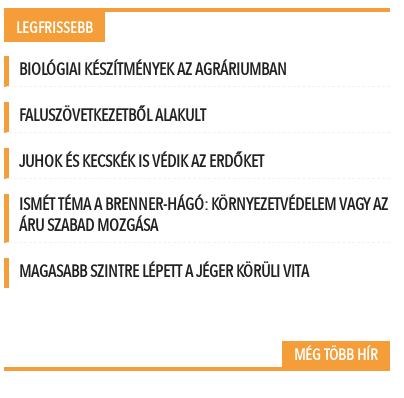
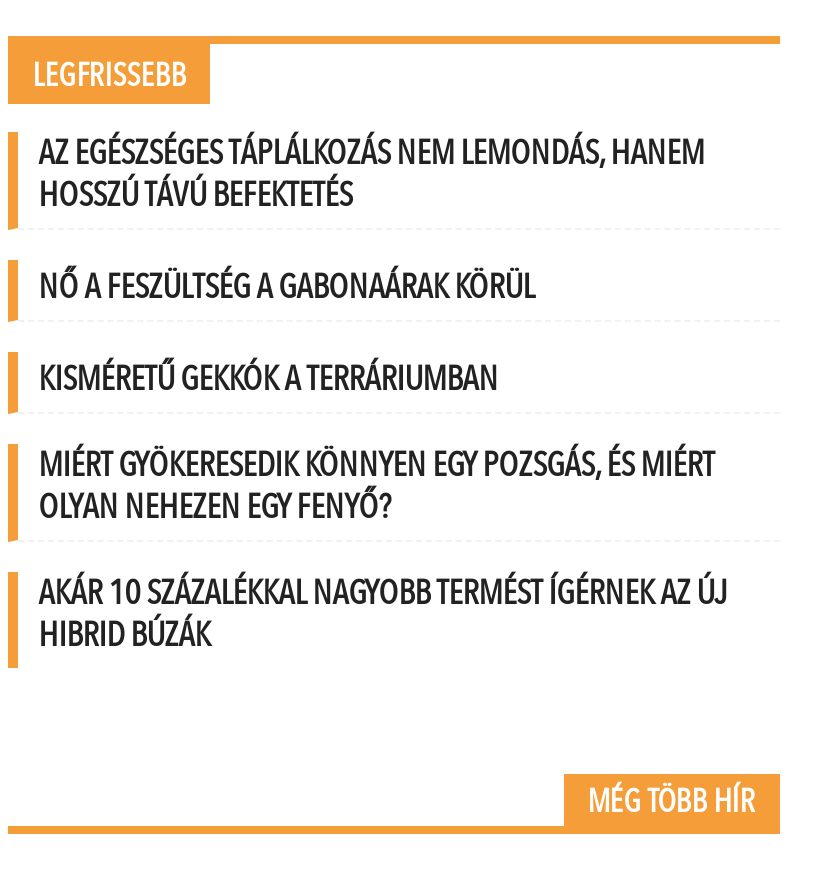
[19,58,287,81] BIOLÓGIAI KÉSZÍTMÉNYEK AZ AGRÁRIUMBAN -> [38,129,704,217] AZ EGÉSZSÉGES TÁPLÁLKOZÁS NEM LEMONDÁS, HANEM | HOSSZÚ TÁVÚ BEFEKTETÉS
[19,104,206,127] FALUSZÖVETKEZETBŐL ALAKULT -> [38,263,534,309] NŐ A FESZÜLTSÉG A GABONAÁRAK KÖRÜL
[19,150,264,173] JUHOK ÉS KECSKÉK IS VÉDIK AZ ERDŐKET -> [38,355,498,401] KISMÉRETŰ GEKKÓK A TERRÁRIUMBAN
[19,193,388,237] ISMÉT TÉMA A BRENNER-HÁGÓ: KÖRNYEZETVÉDELEM VAGY AZ | ÁRU SZABAD MOZGÁSA -> [38,441,714,529] MIÉRT GYÖKERESEDIK KÖNNYEN EGY POZSGÁS, ÉS MIÉRT | OLYAN NEHEZEN EGY FENYŐ?
[19,260,309,283] MAGASABB SZINTRE LÉPETT A JÉGER KÖRÜLI VITA -> [38,569,726,657] AKÁR 10 SZÁZALÉKKAL NAGYOBB TERMÉST ÍGÉRNEK AZ ÚJ | HIBRID BÚZÁK

